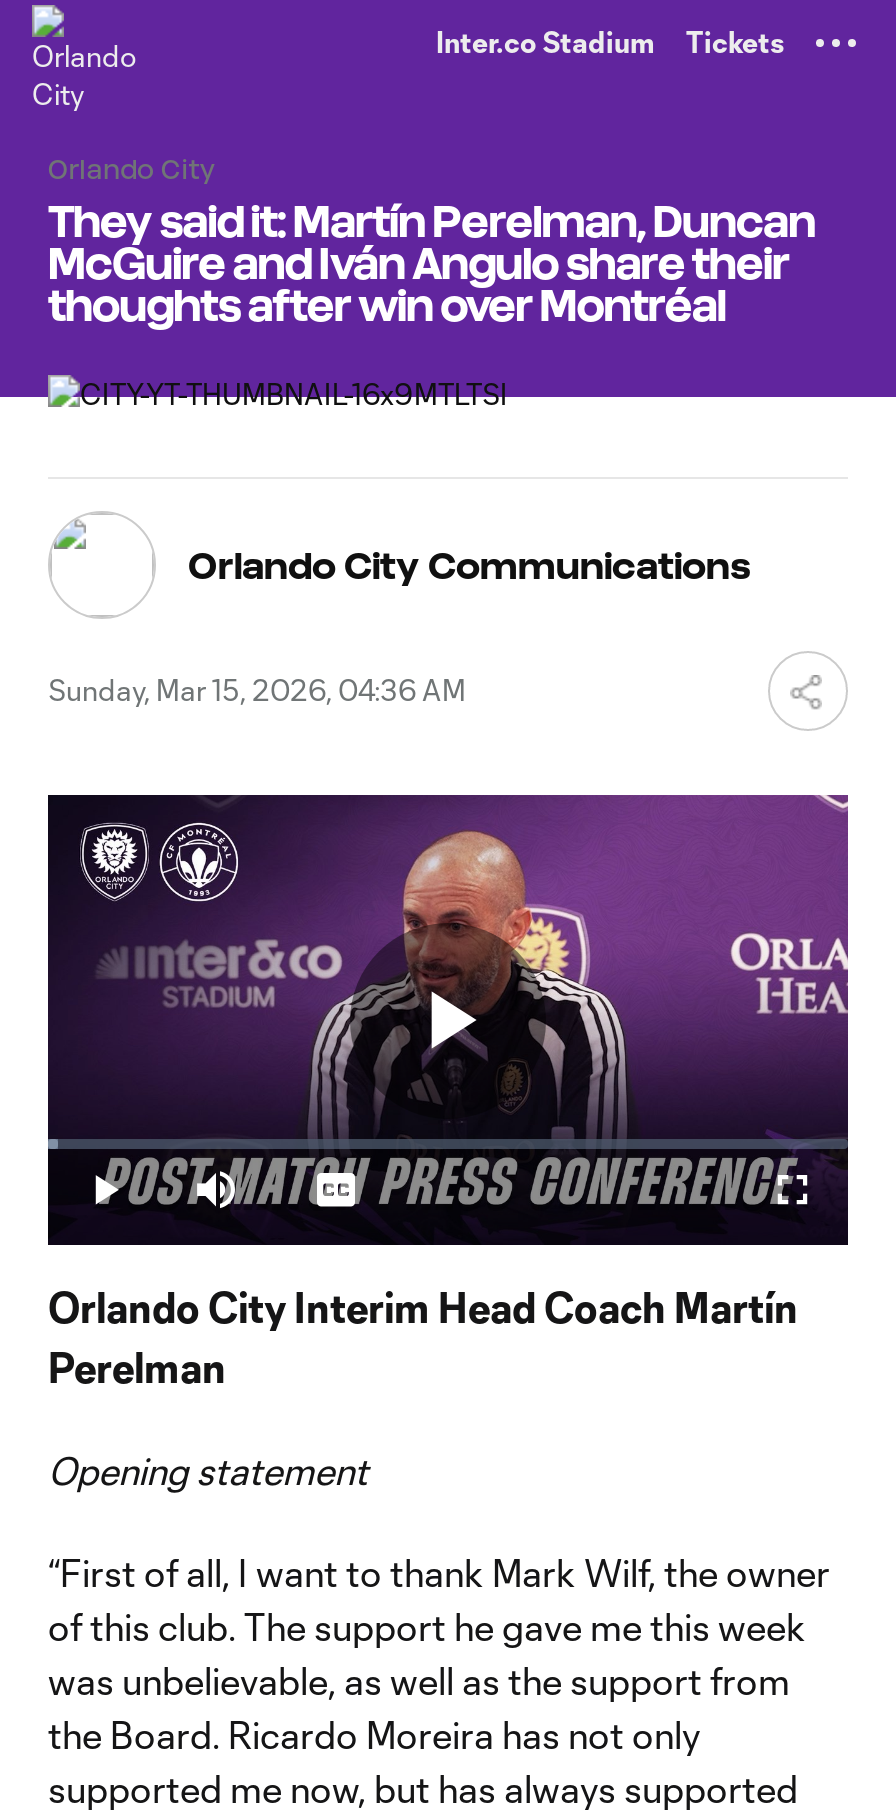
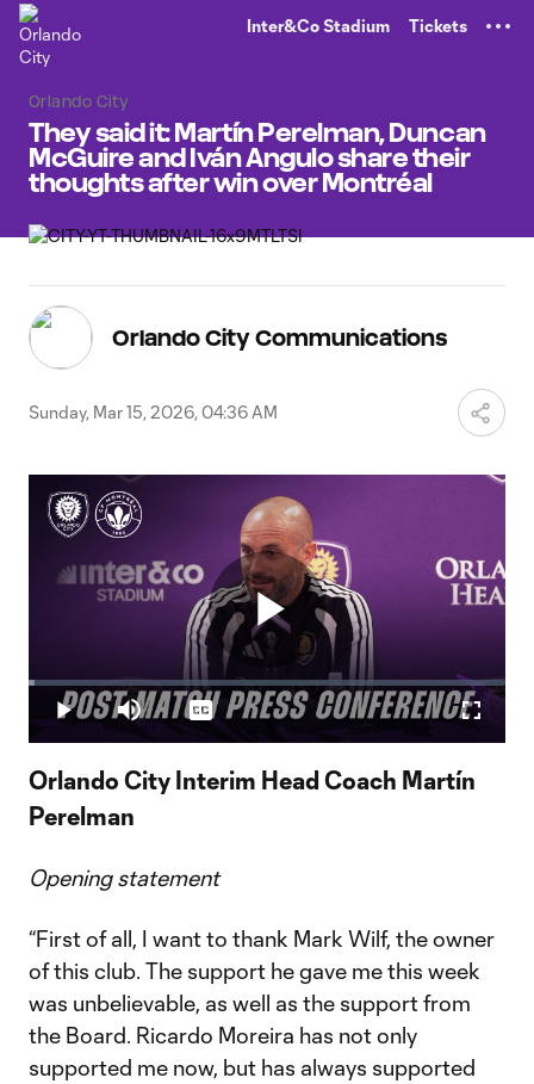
[436,25,654,59] Inter.co Stadium -> [247,16,390,36] Inter&Co Stadium

